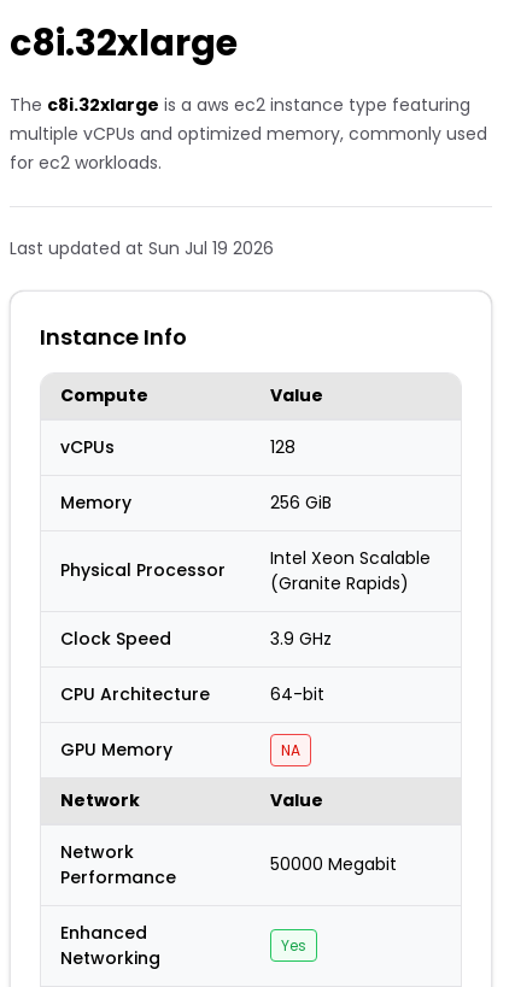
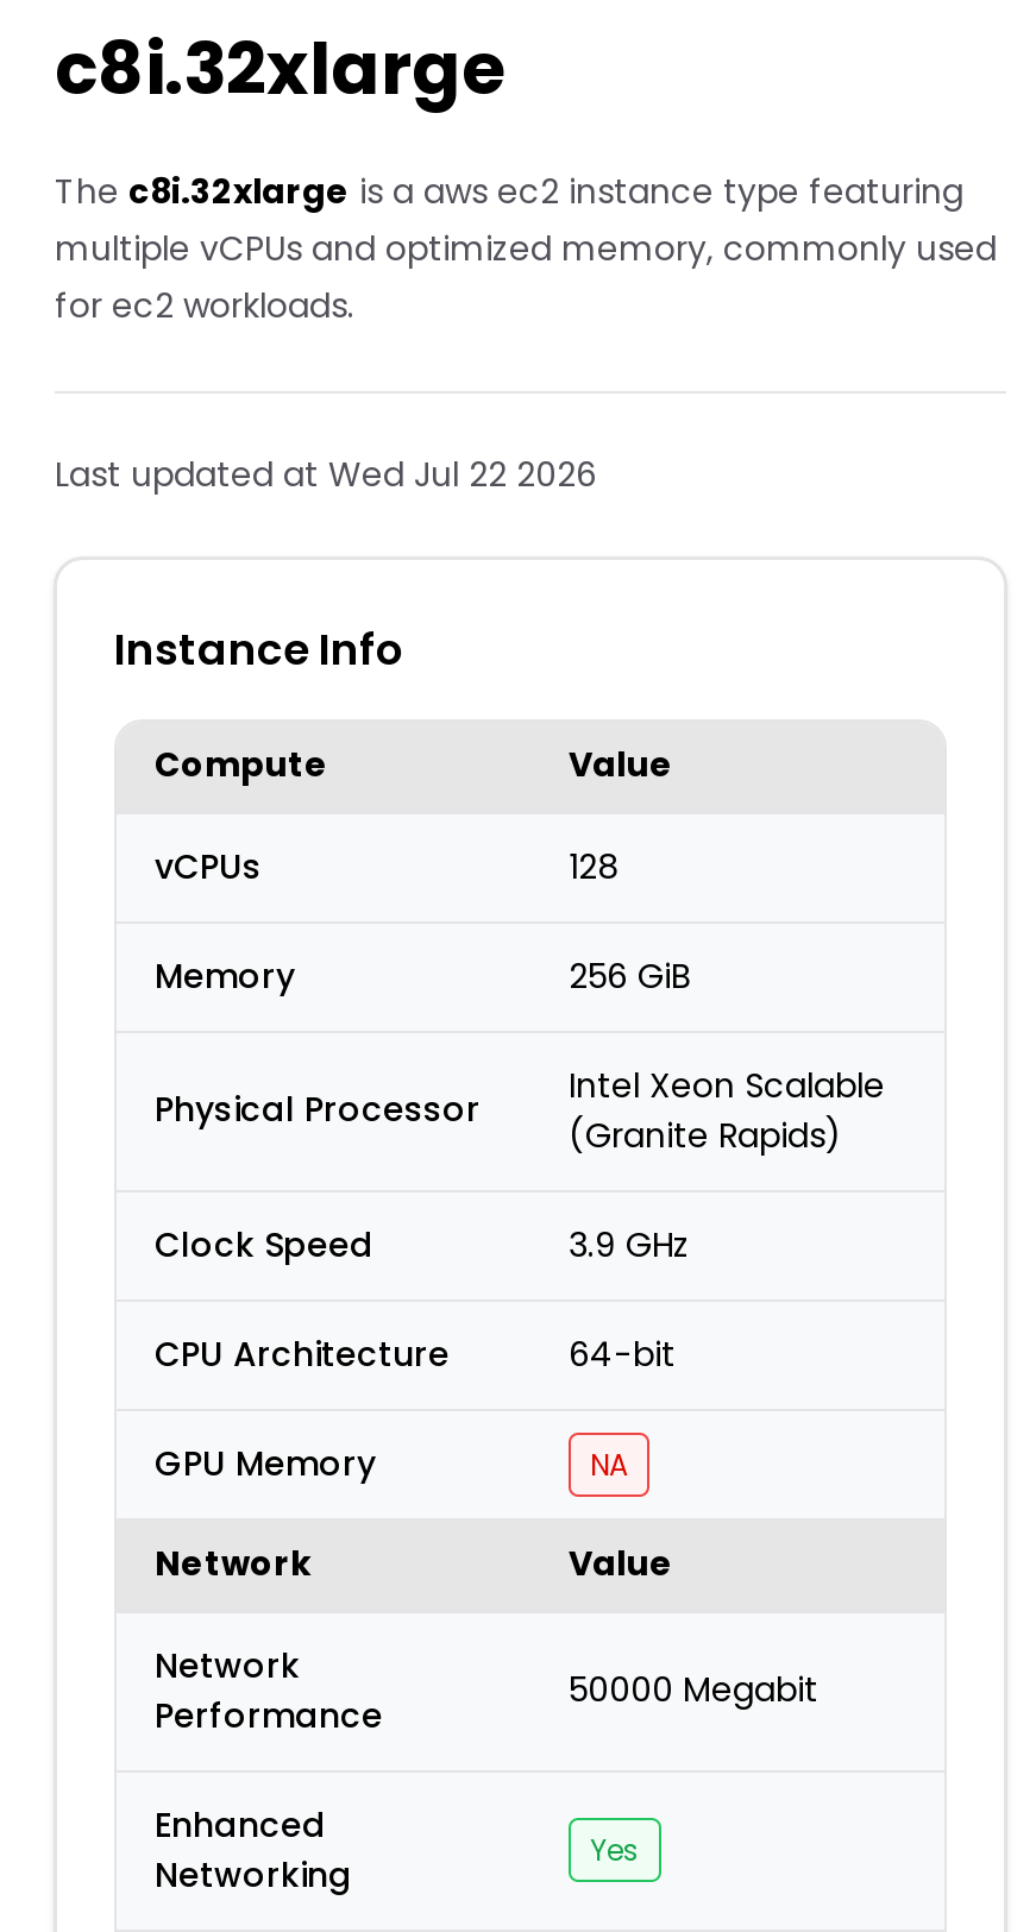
[10,236,274,260] Last updated at Sun Jul 19 2026 -> [55,451,597,498] Last updated at Wed Jul 22 2026

